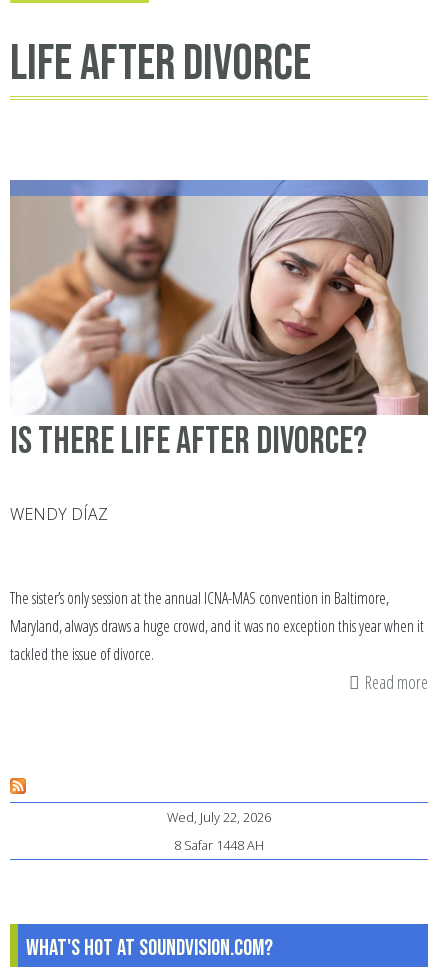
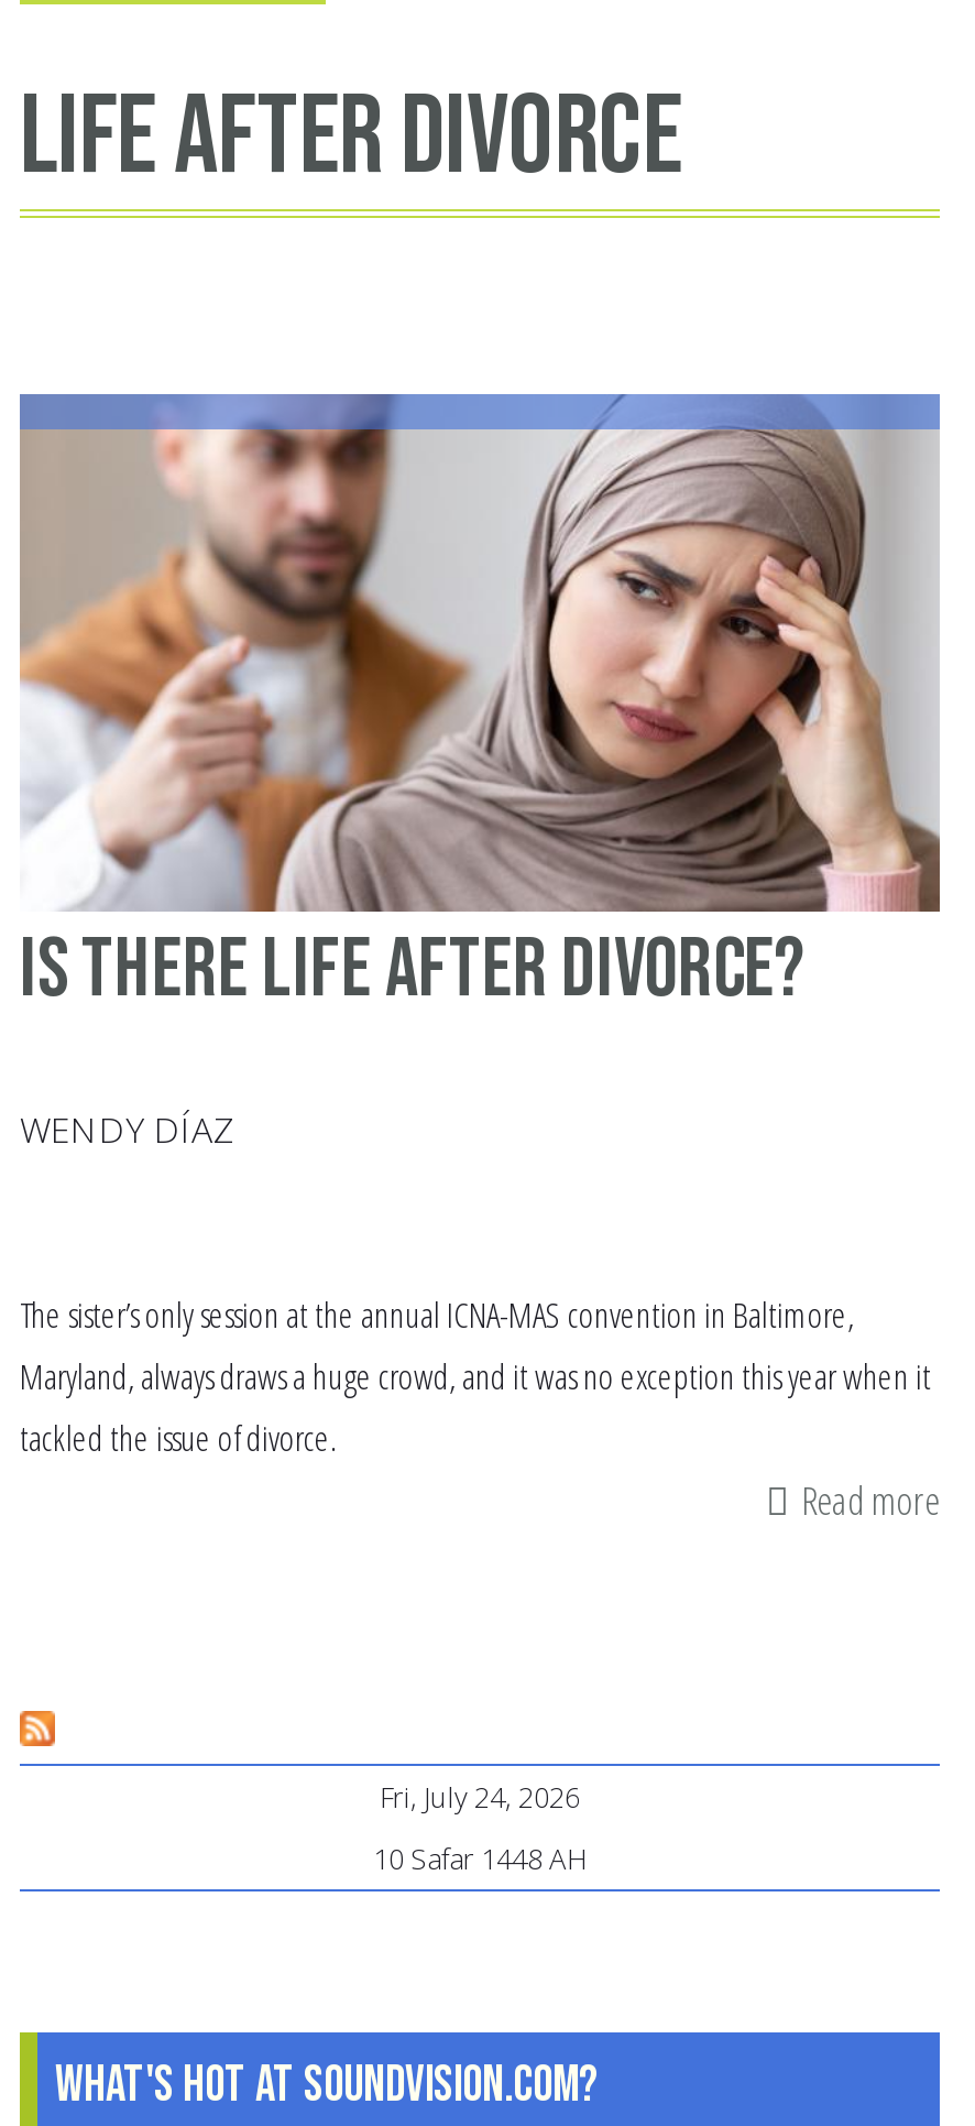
[167,808,271,826] Wed, July 22, 2026 -> [380,1778,580,1818] Fri, July 24, 2026
[174,836,264,854] 8 Safar 1448 AH -> [373,1840,587,1879] 10 Safar 1448 AH

